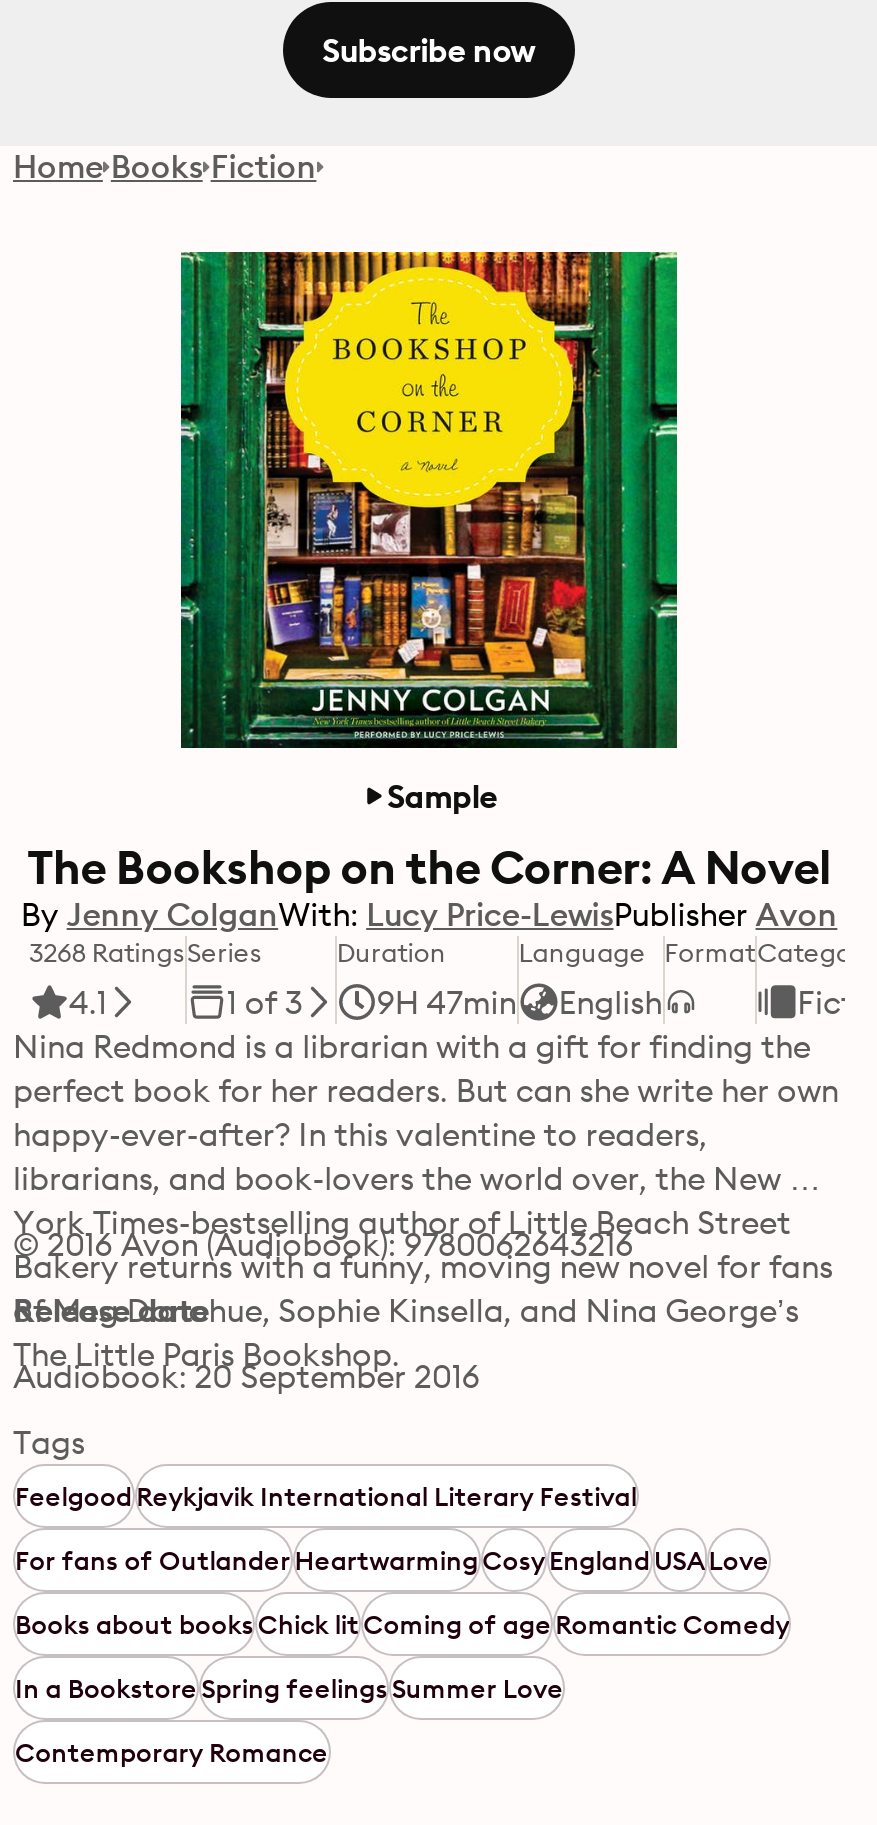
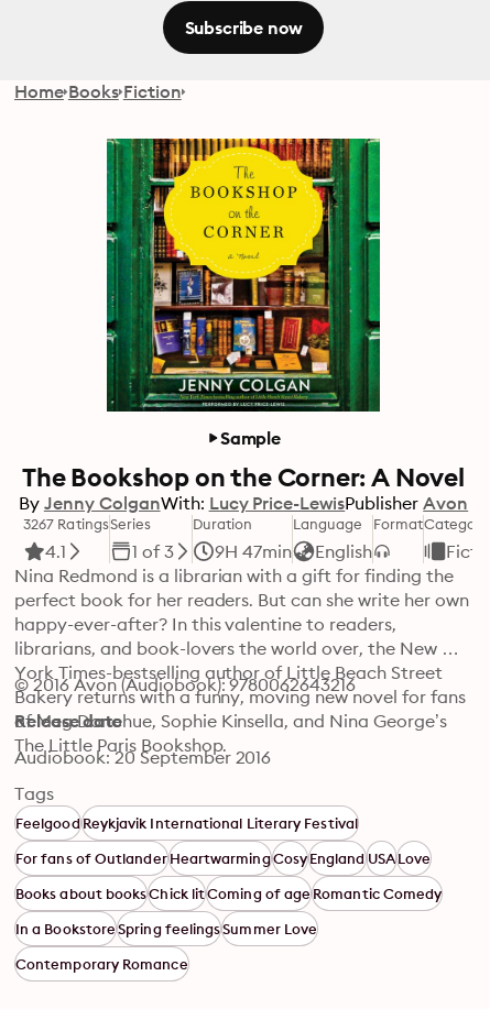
[29,936,262,968] 3268 Ratings Series -> [23,515,151,533] 3267 Ratings Series

